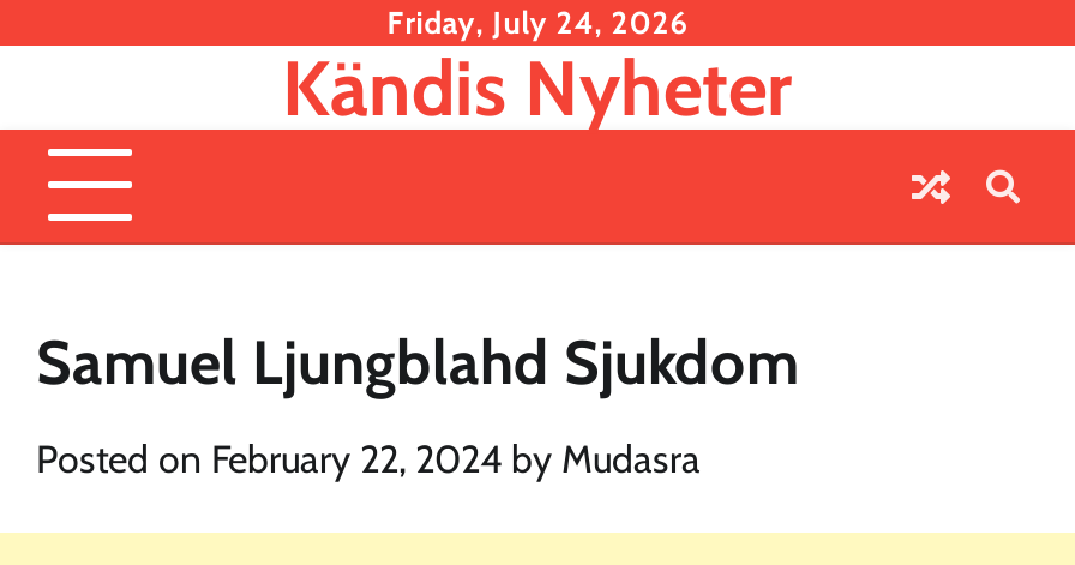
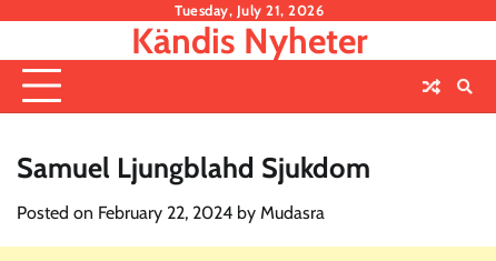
[387,5,688,41] Friday, July 24, 2026 -> [175,2,324,19] Tuesday, July 21, 2026

